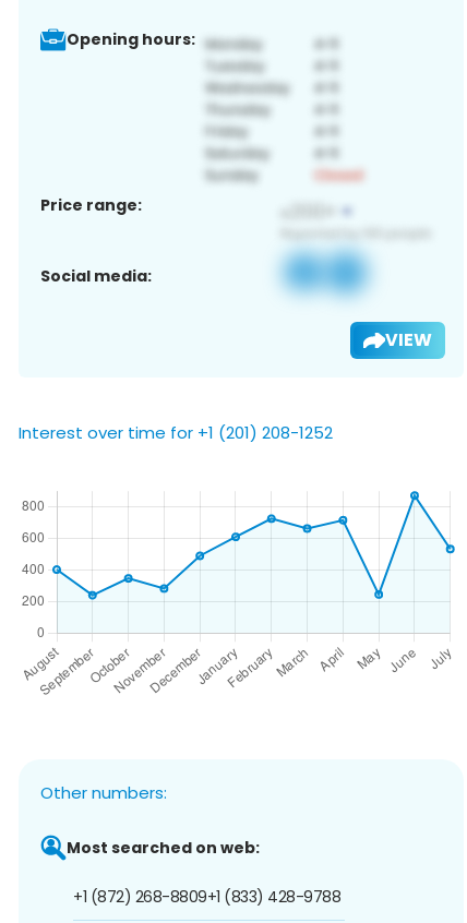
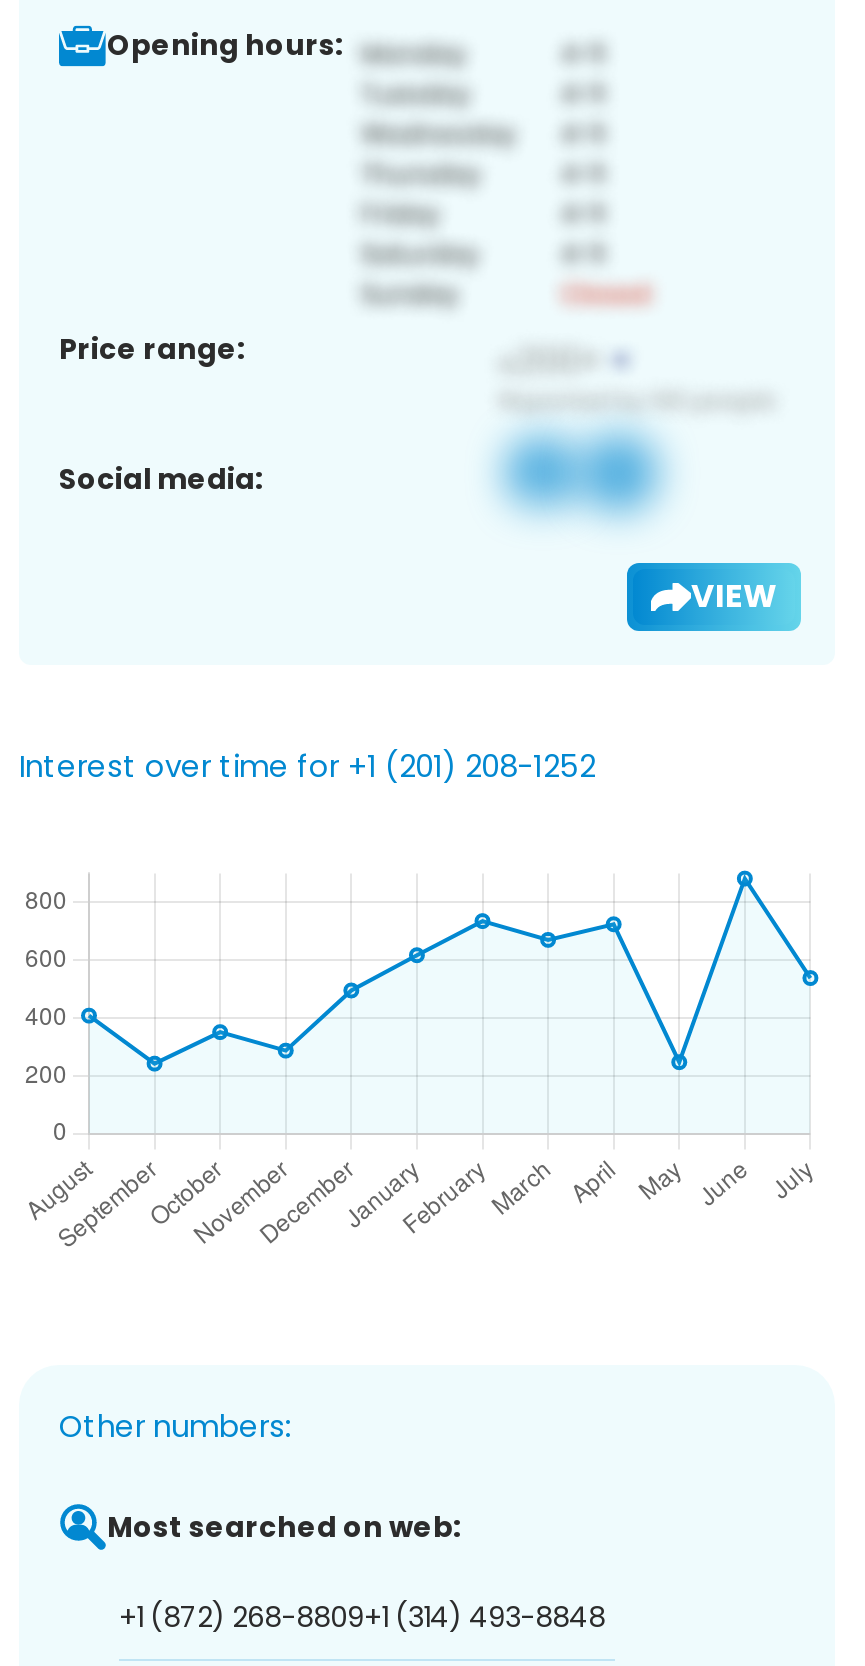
[73,885,340,907] +1 (872) 268-8809 +1 (833) 428-9788 -> [119,1596,605,1636] +1 (872) 268-8809 +1 (314) 493-8848

